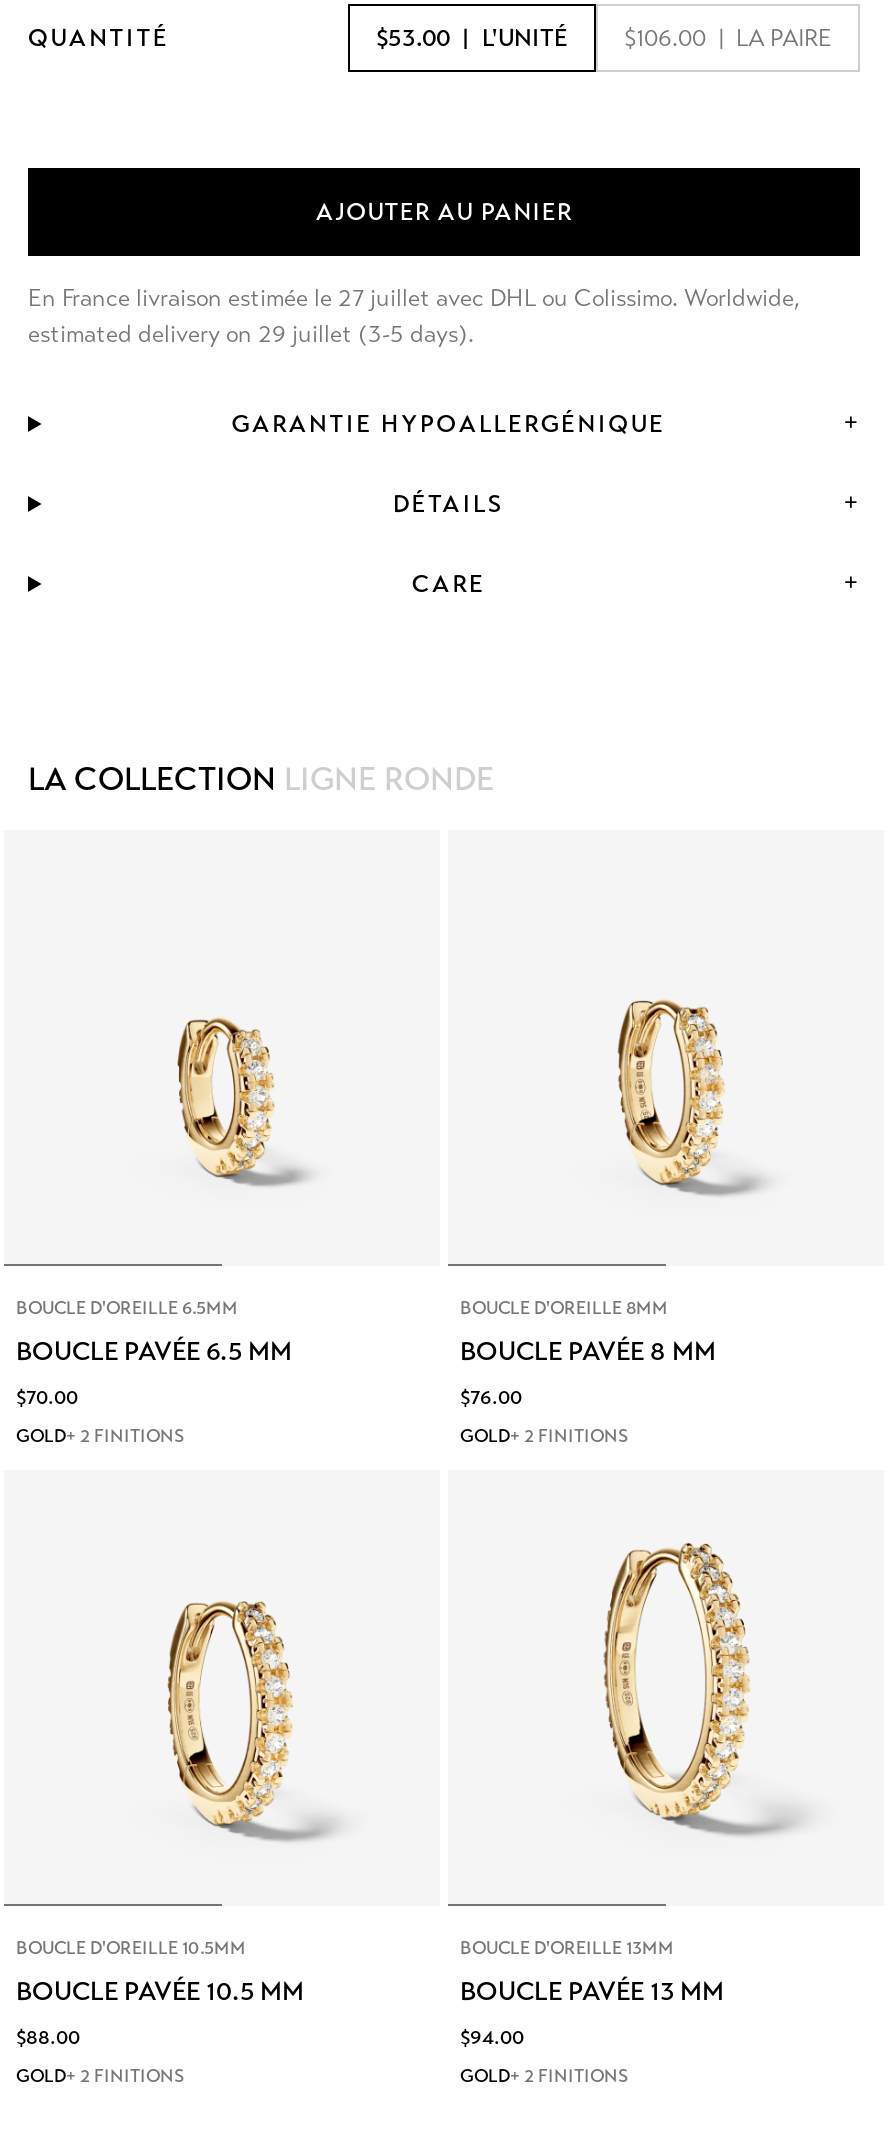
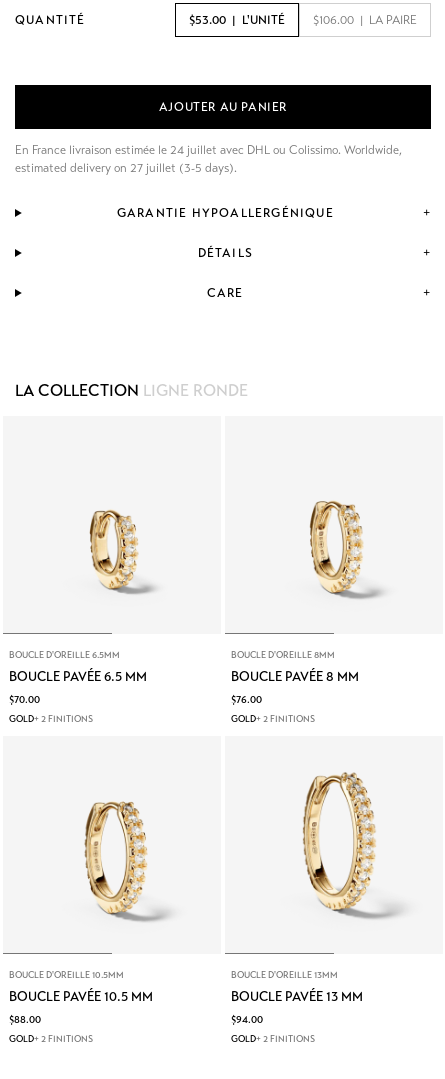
[28,284,806,312] En France livraison estimée le 27 juillet avec DHL ou Colissimo. Worldwide, -> [15,143,405,157] En France livraison estimée le 24 juillet avec DHL ou Colissimo. Worldwide,
[28,320,474,348] estimated delivery on 29 juillet (3-5 days). -> [15,161,237,175] estimated delivery on 27 juillet (3-5 days).

